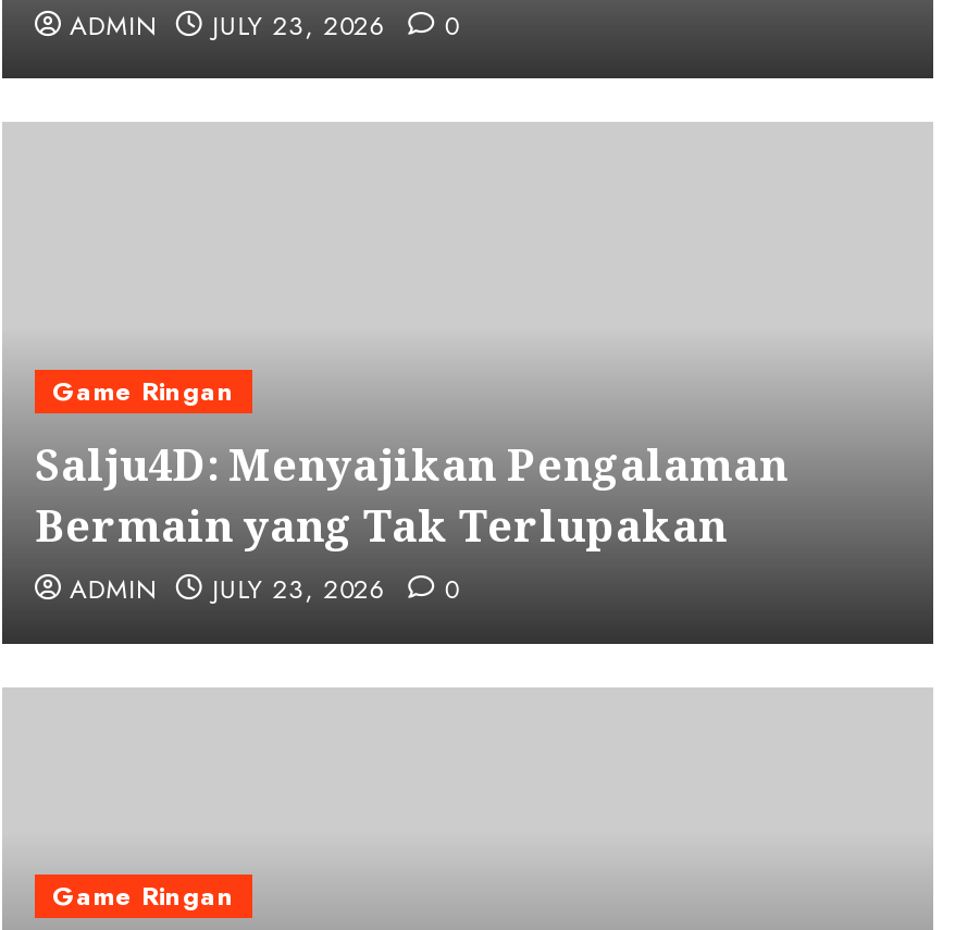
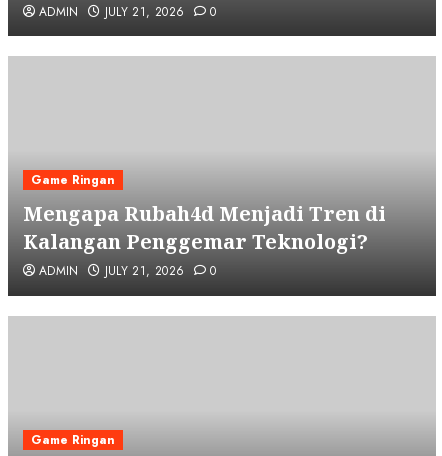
[70,7,459,46] ADMIN JULY 23, 2026 0 -> [39,3,217,21] ADMIN JULY 21, 2026 0
[35,435,787,555] Salju4D: Menyajikan Pengalaman | Bermain yang Tak Terlupakan -> [23,200,386,255] Mengapa Rubah4d Menjadi Tren di | Kalangan Penggemar Teknologi?
[70,570,459,609] ADMIN JULY 23, 2026 0 -> [39,262,217,280] ADMIN JULY 21, 2026 0

